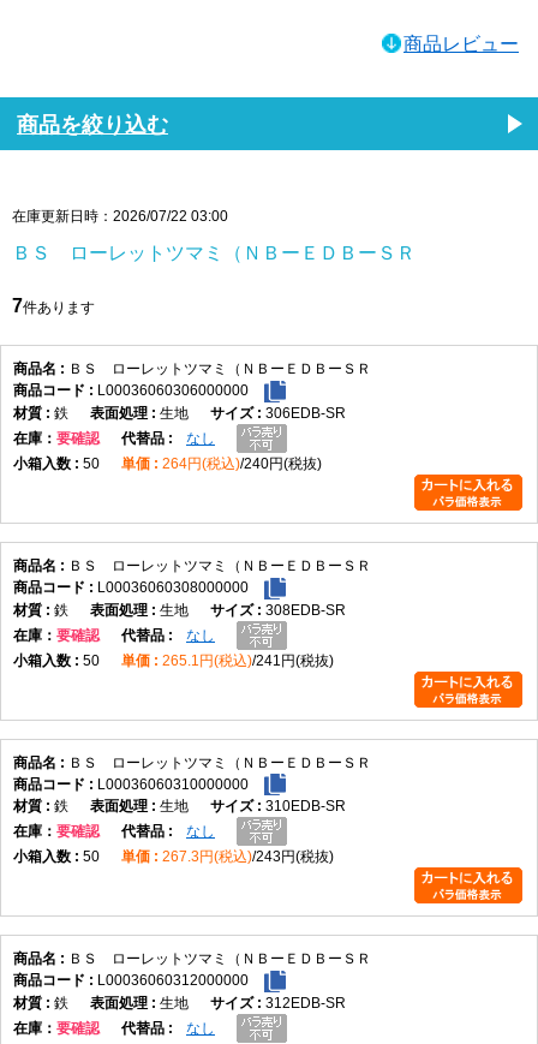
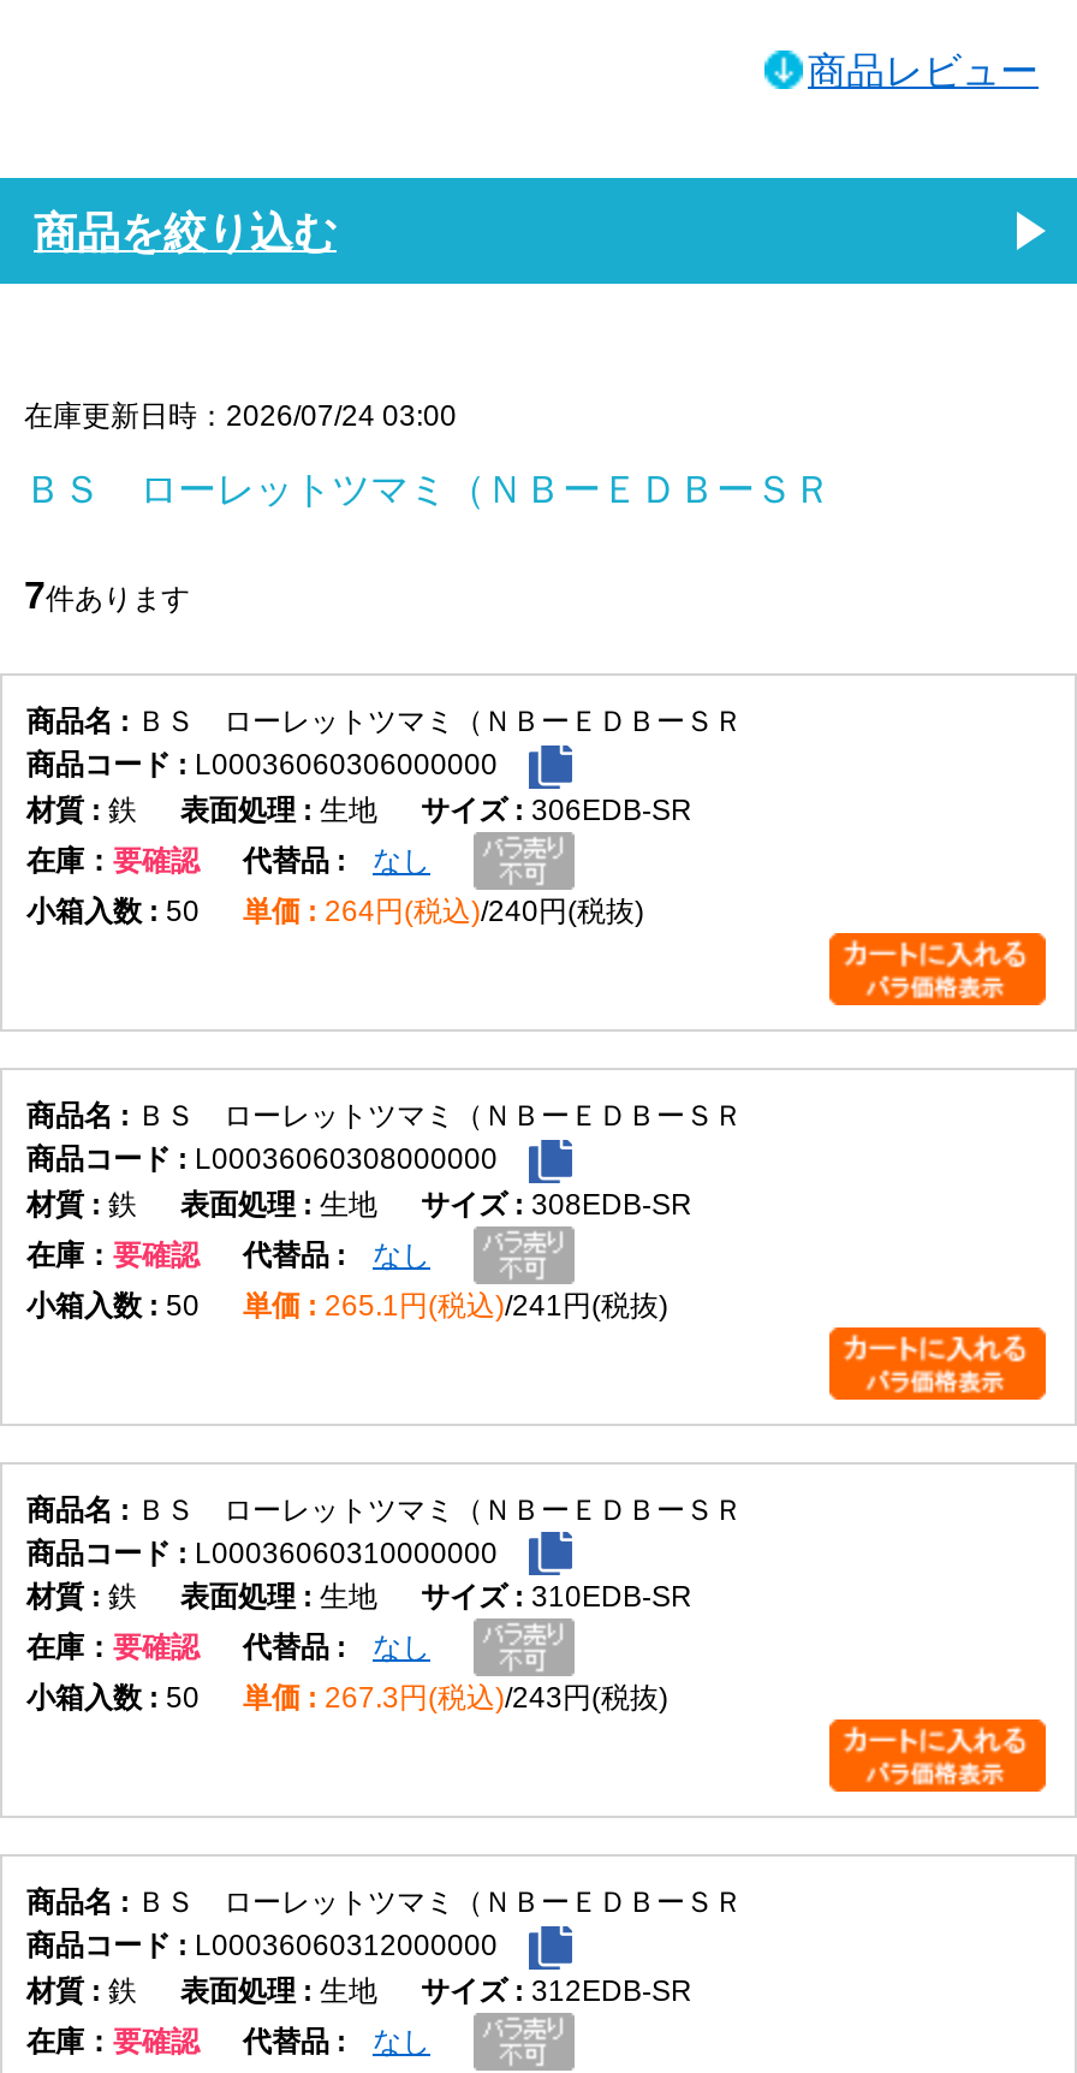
[12,208,228,225] 在庫更新日時：2026/07/22 03:00 -> [24,399,457,433] 在庫更新日時：2026/07/24 03:00

